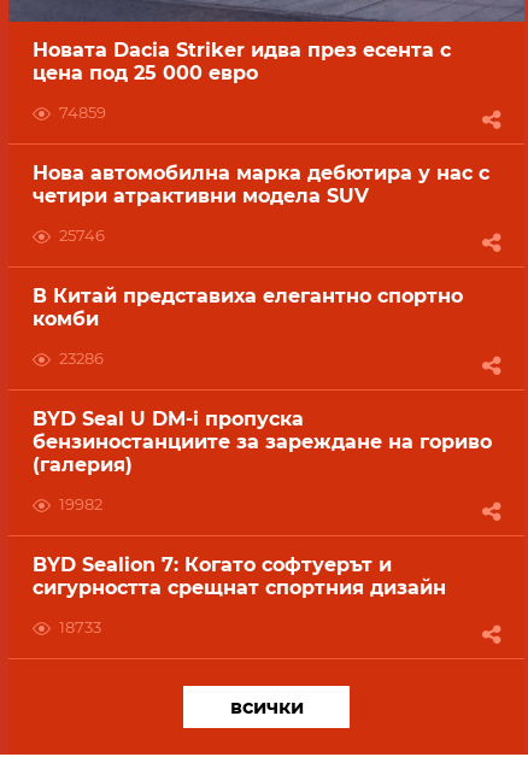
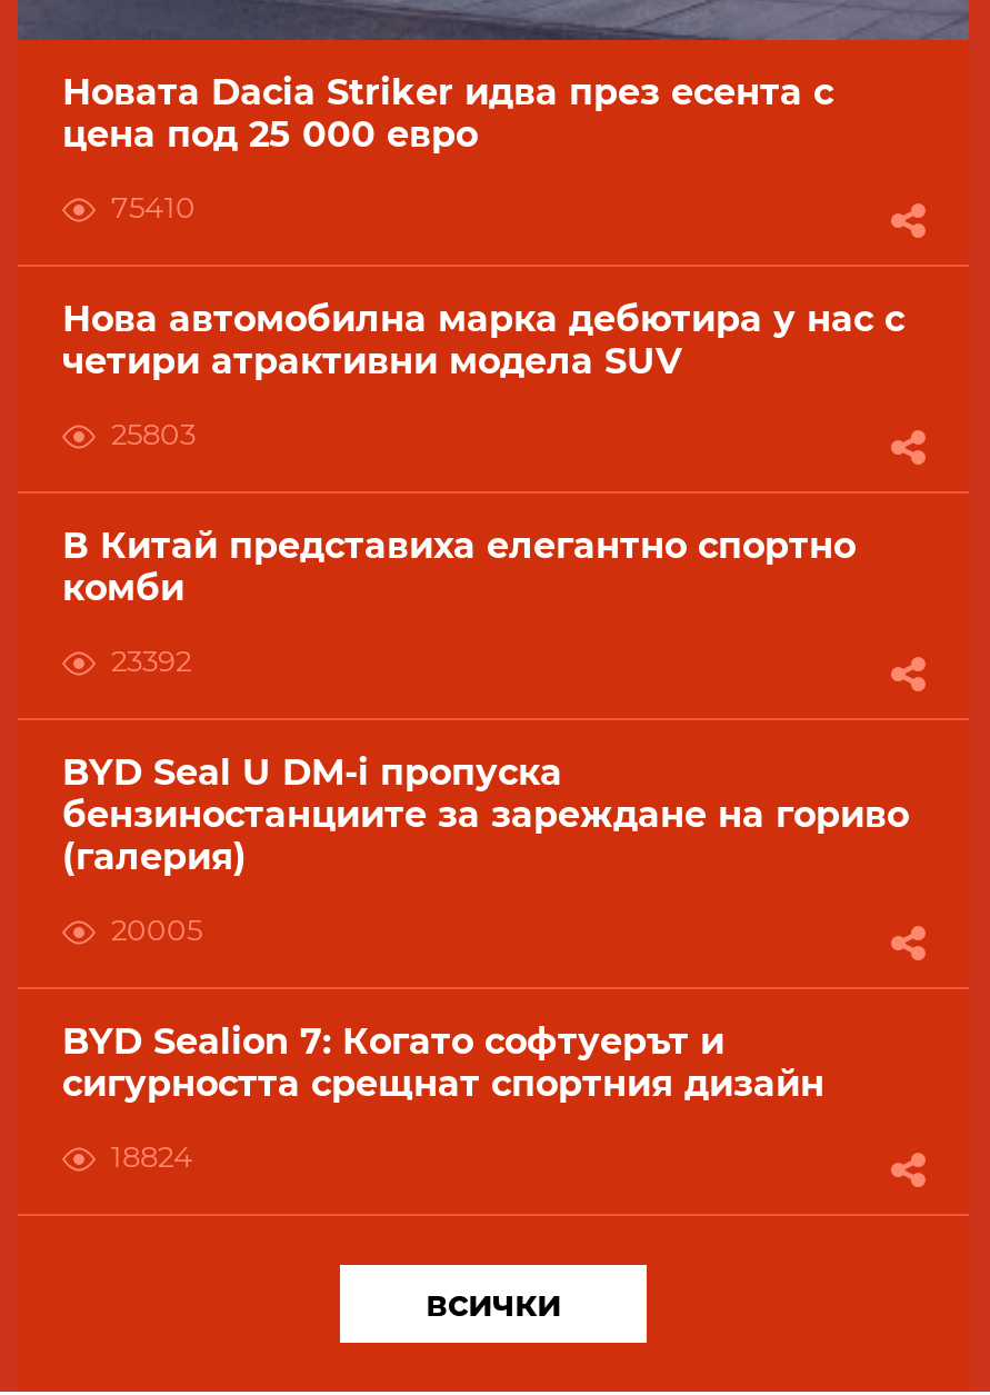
[59,102,106,122] 74859 -> [111,189,196,224] 75410
[59,225,105,244] 25746 -> [111,415,196,451] 25803
[59,348,104,367] 23286 -> [111,642,191,678] 23392
[59,494,102,513] 19982 -> [111,911,202,947] 20005
[59,617,101,636] 18733 -> [111,1138,193,1173] 18824

